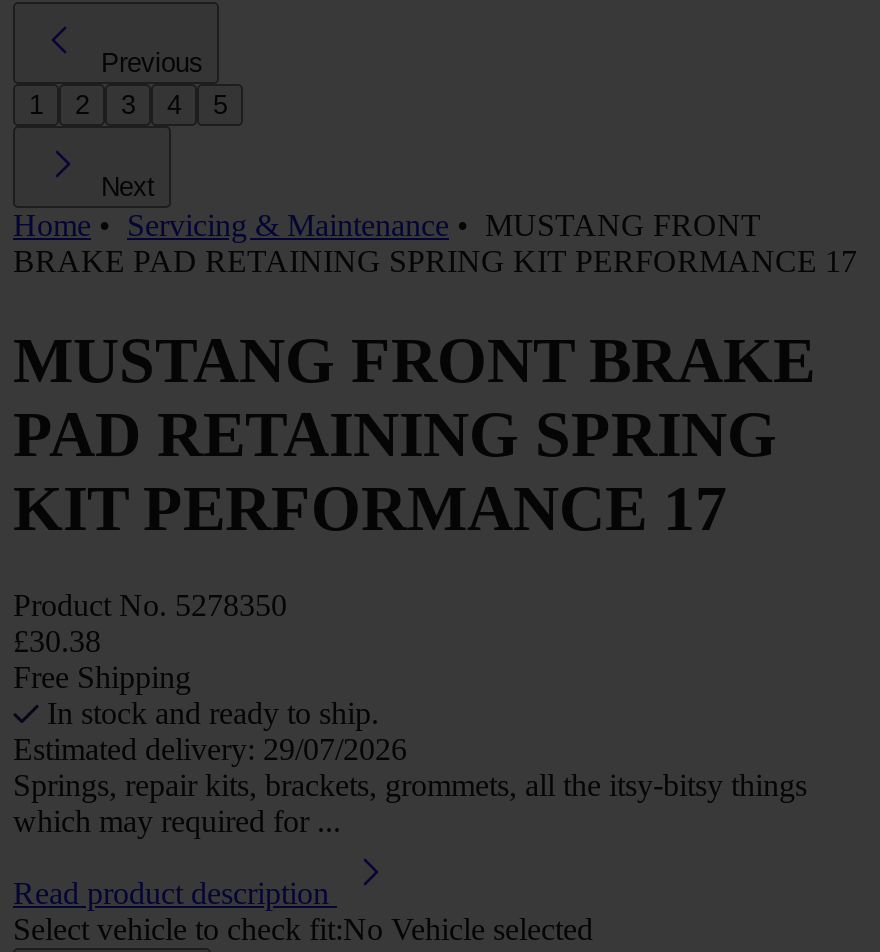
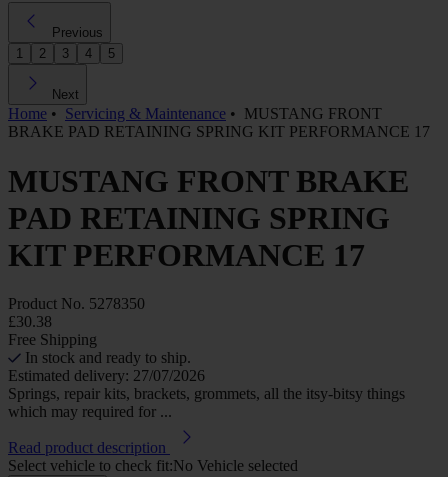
[13,732,407,766] Estimated delivery: 29/07/2026 -> [8,367,205,384] Estimated delivery: 27/07/2026

